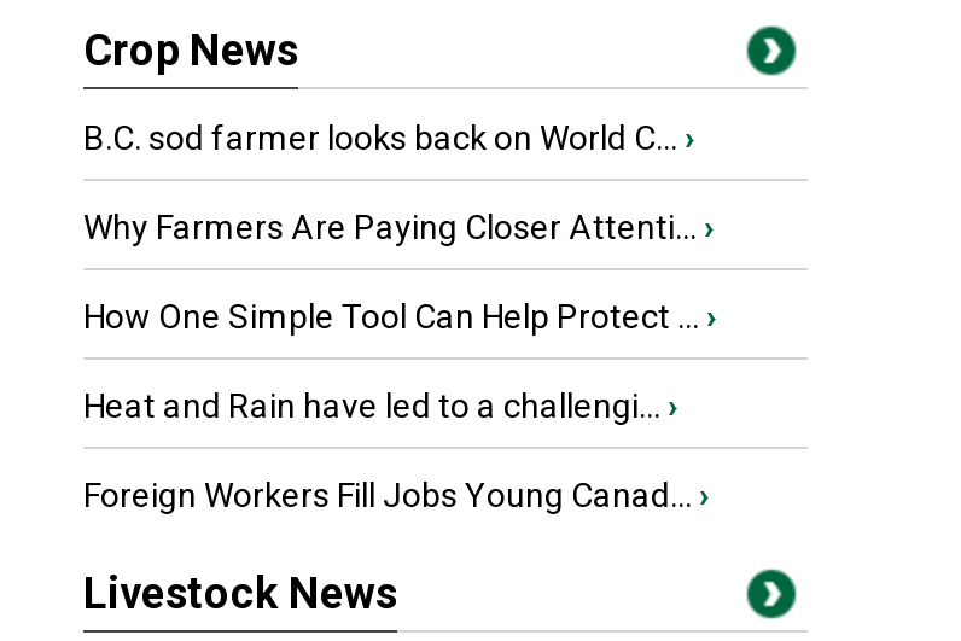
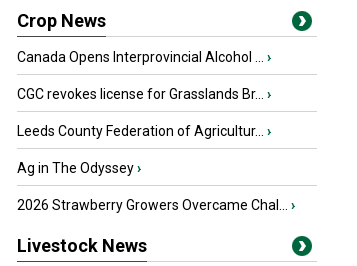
[83,118,694,157] B.C. sod farmer looks back on World C... › -> [17,49,271,65] Canada Opens Interprovincial Alcohol ... ›
[83,208,714,246] Why Farmers Are Paying Closer Attenti... › -> [17,86,271,102] CGC revokes license for Grasslands Br... ›
[83,297,716,336] How One Simple Tool Can Help Protect ... › -> [17,123,271,139] Leeds County Federation of Agricultur... ›
[83,386,677,425] Heat and Rain have led to a challengi... › -> [17,160,141,176] Ag in The Odyssey ›
[83,476,709,514] Foreign Workers Fill Jobs Young Canad... › -> [17,197,295,213] 2026 Strawberry Growers Overcame Chal... ›

